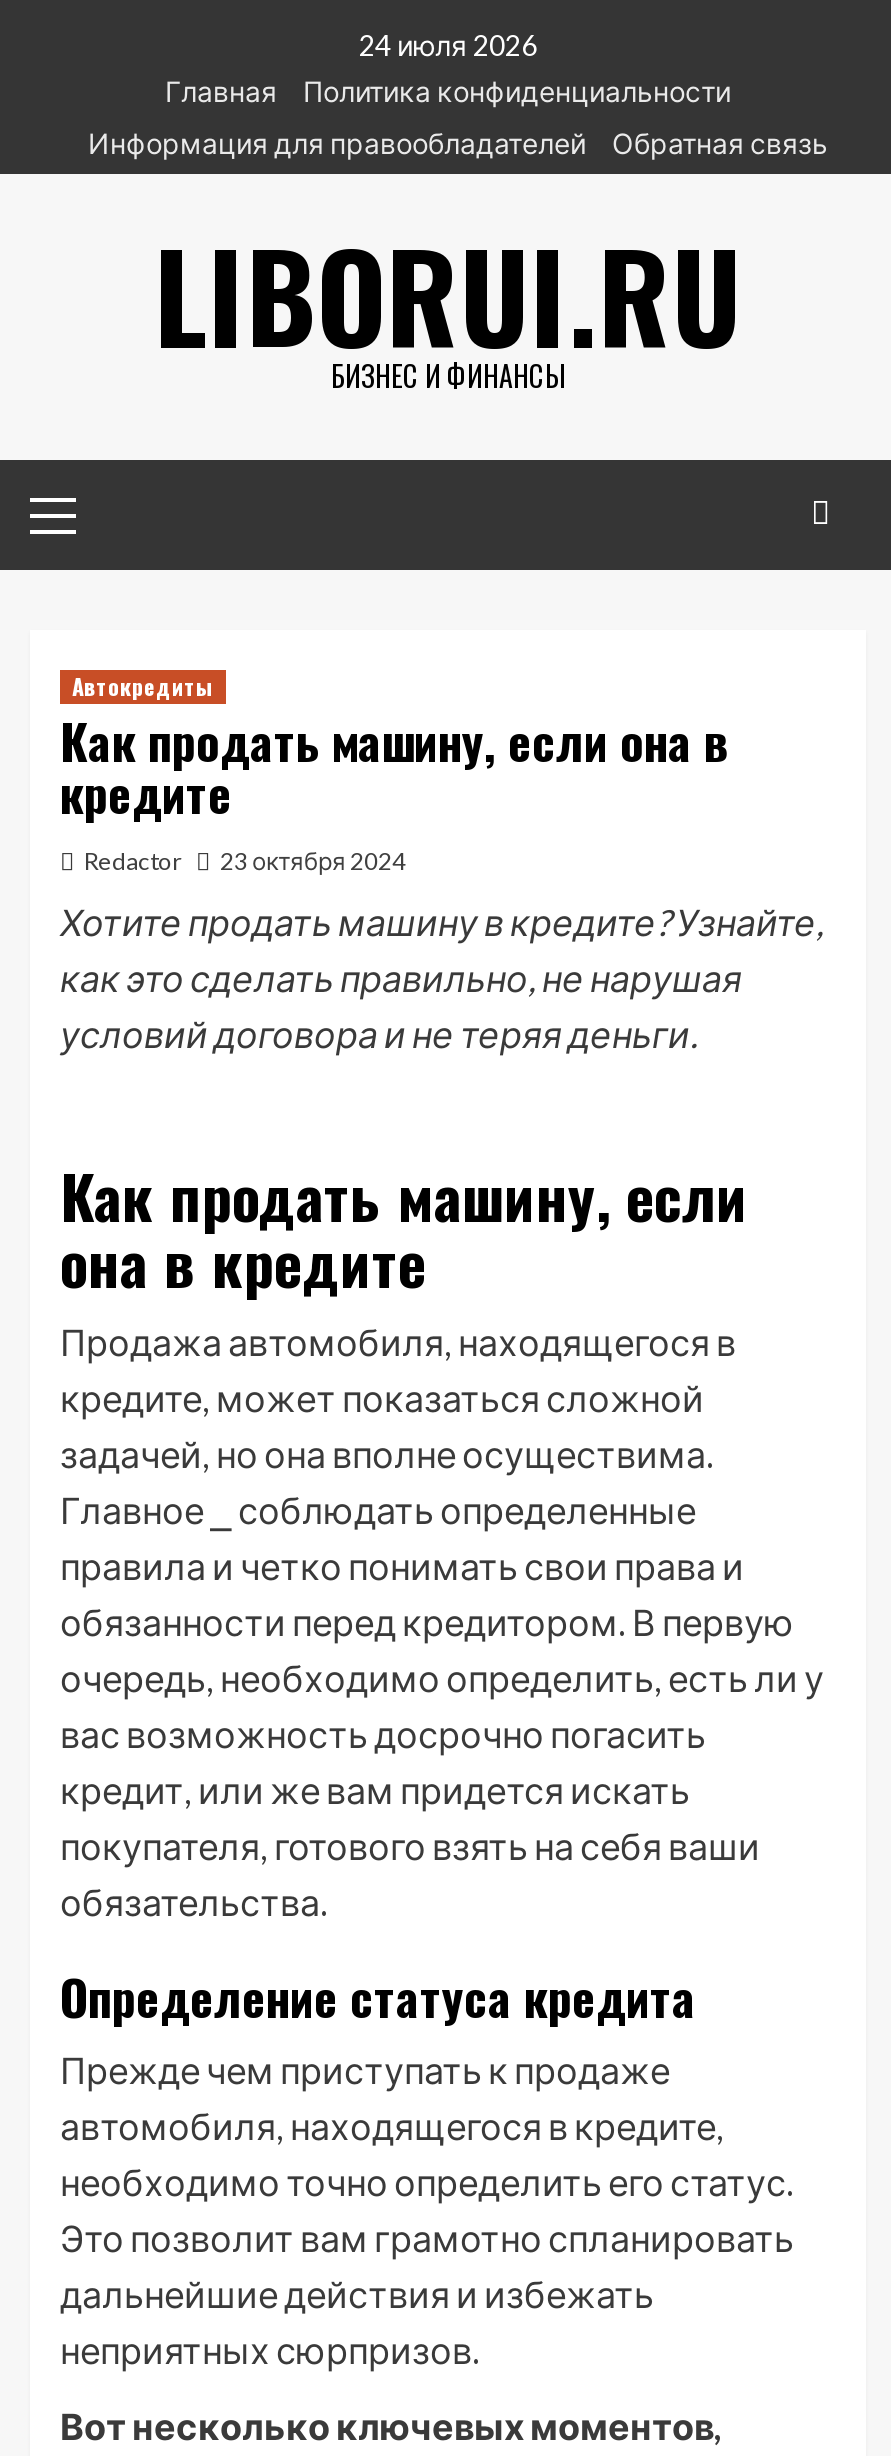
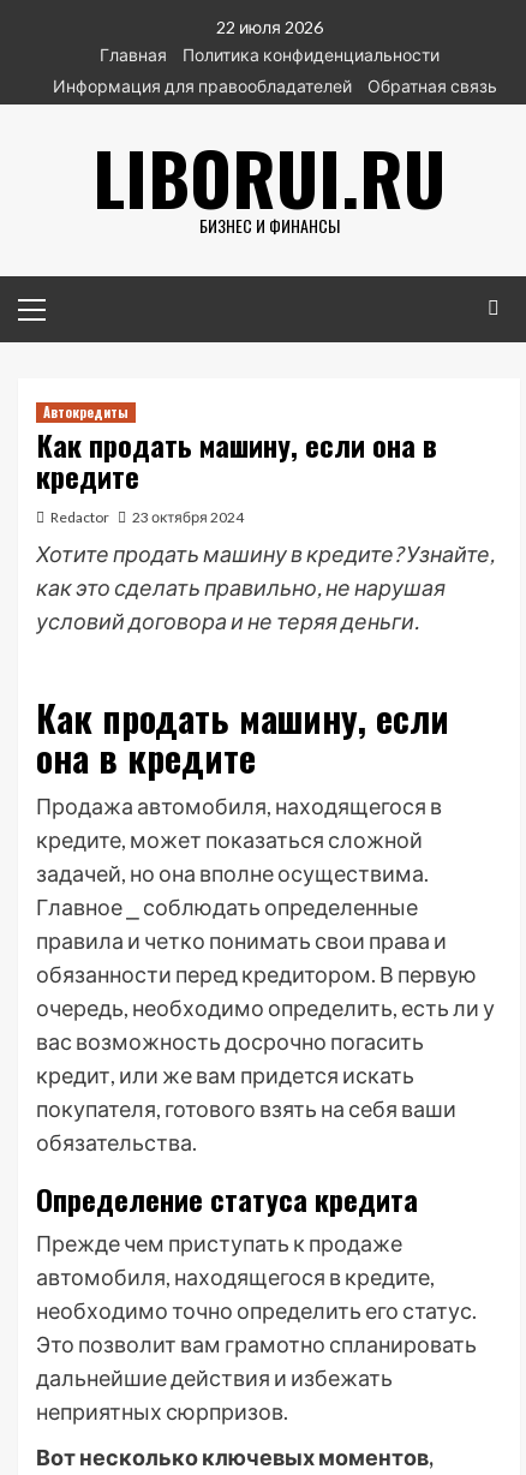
[359,28,537,62] 24 июля 2026 -> [216,17,322,37] 22 июля 2026

